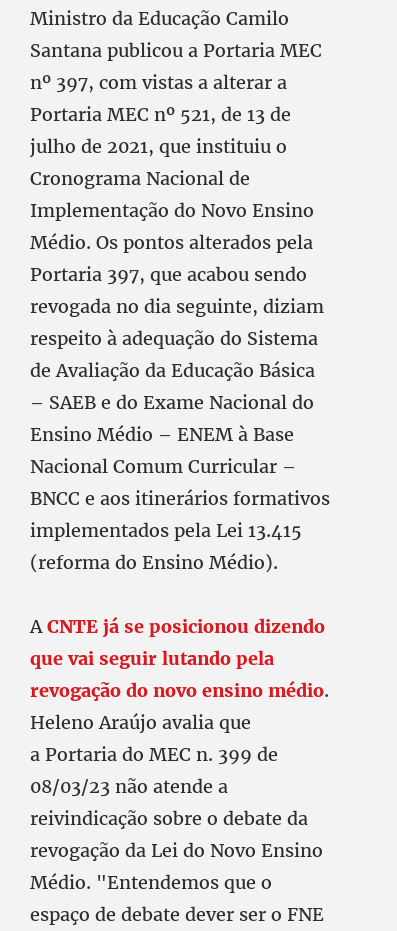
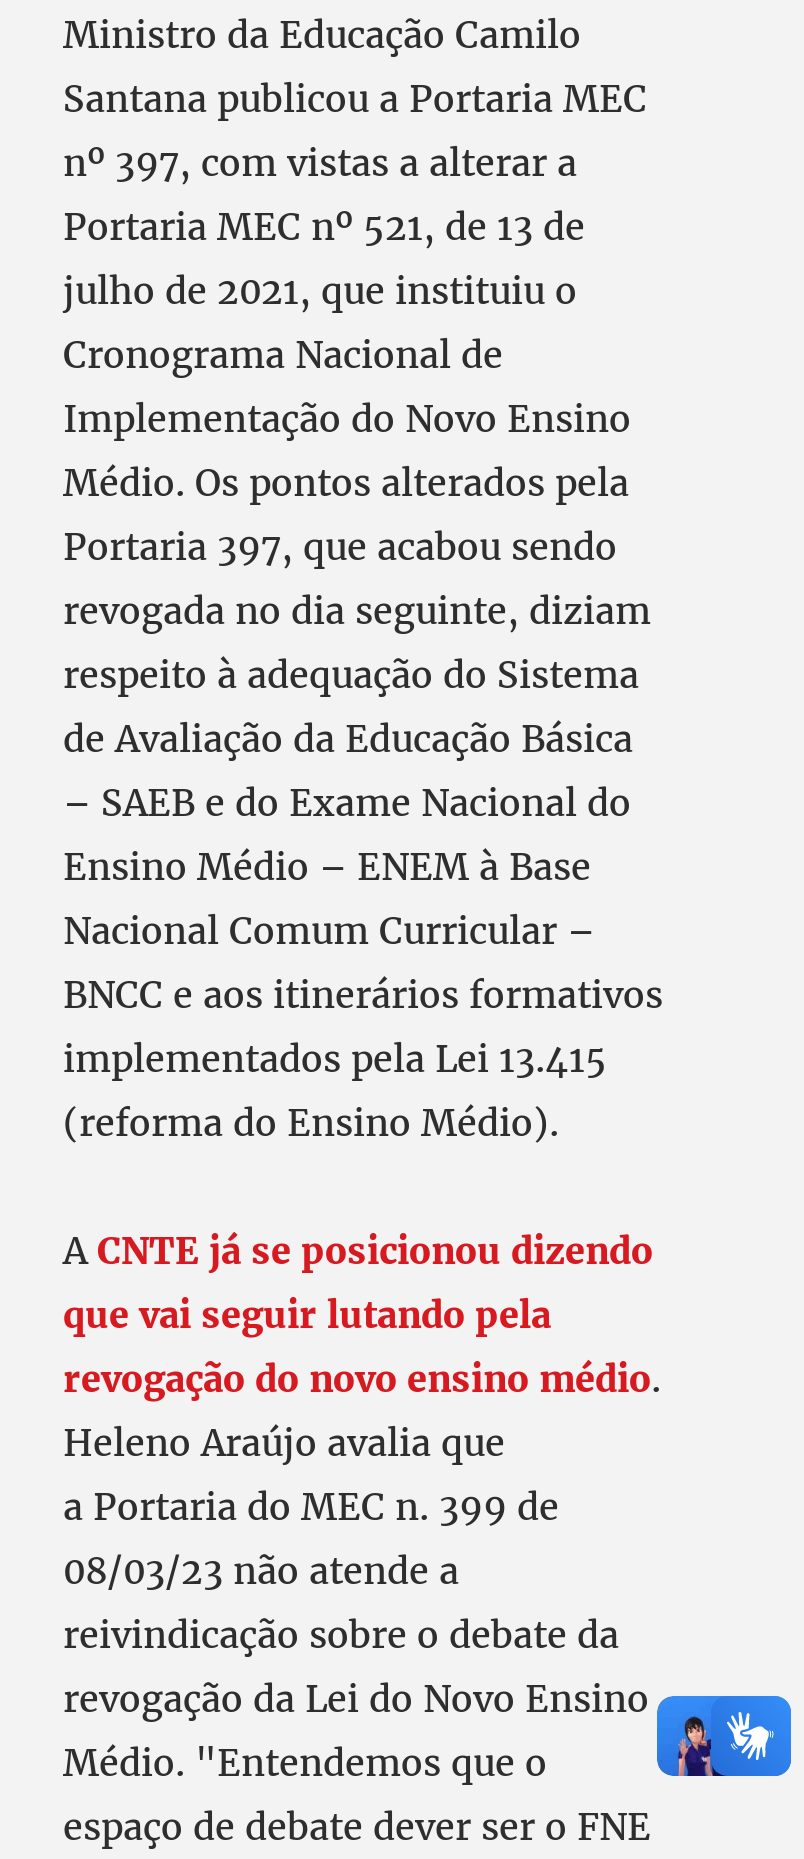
none -> [655,1694,793,1778] [image]

